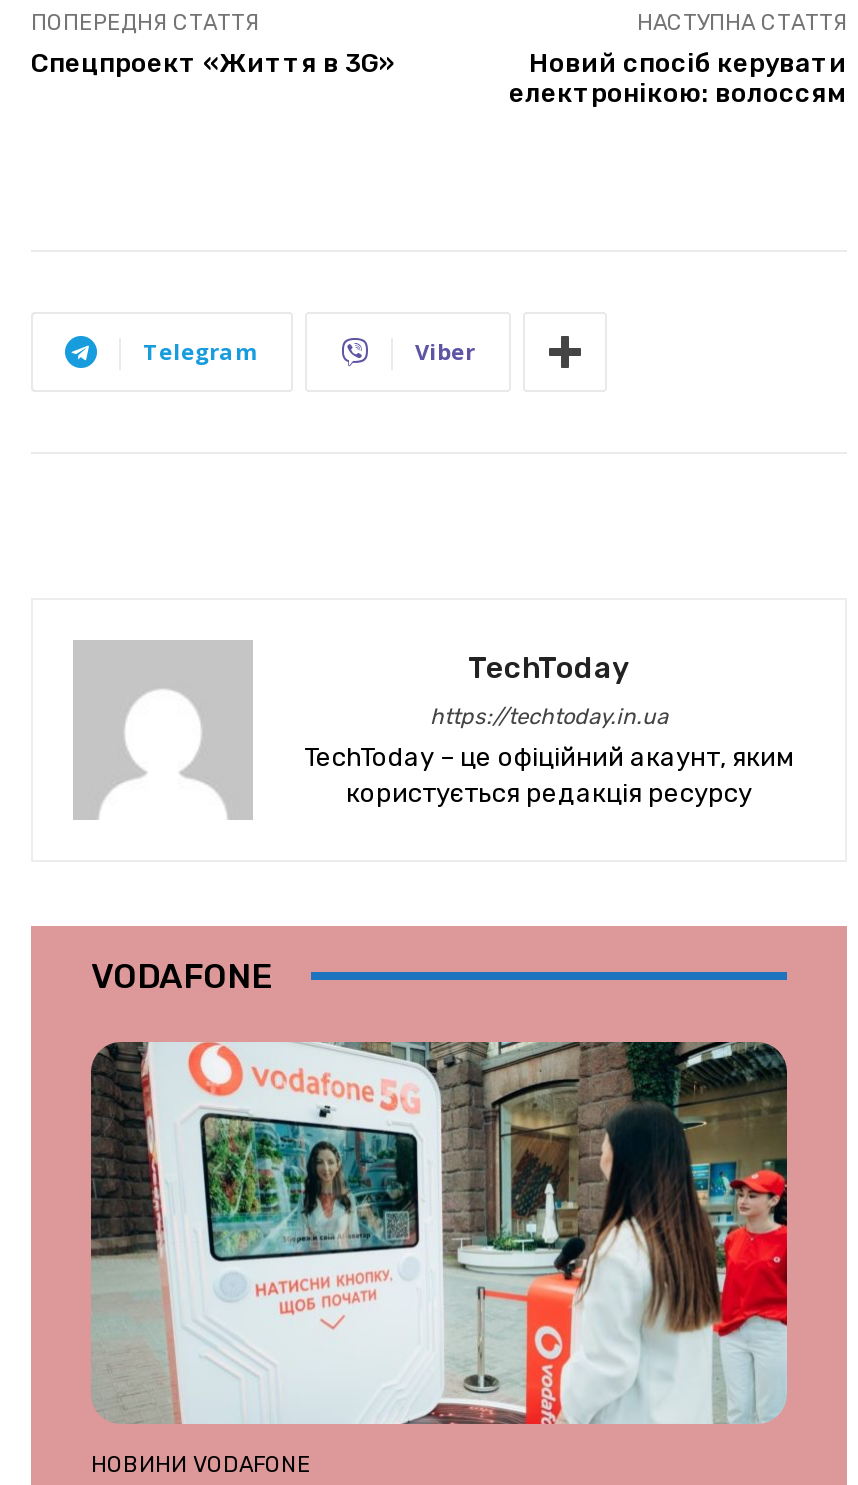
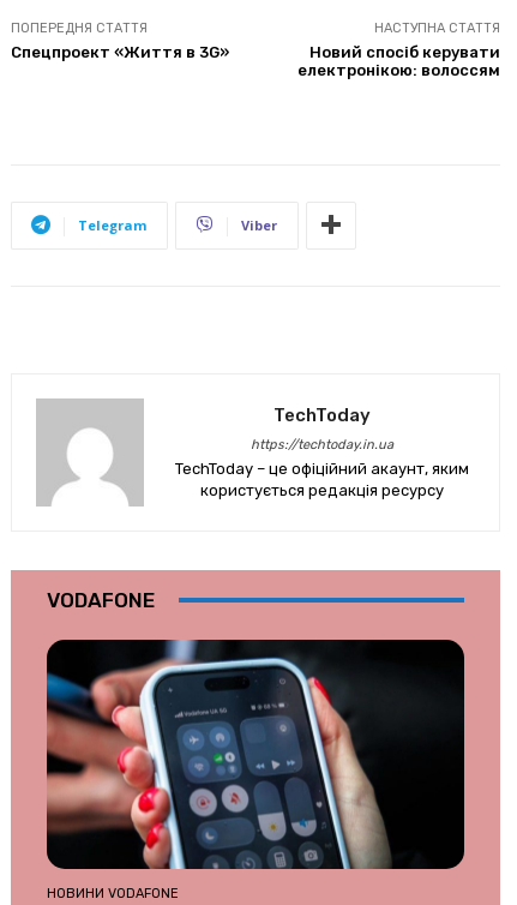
[89,1041,789,1425] [image] -> [46,639,465,870] [image]

